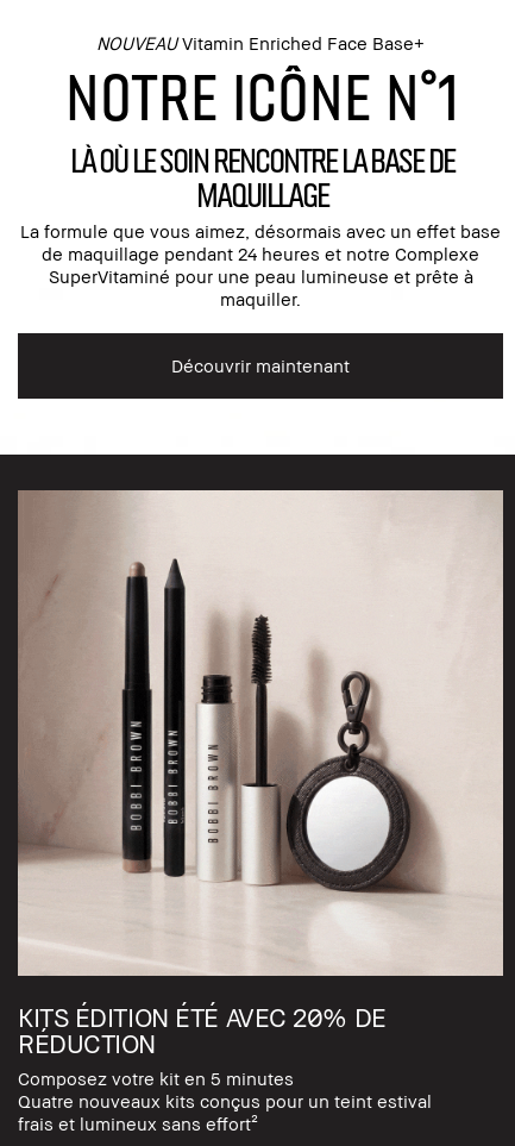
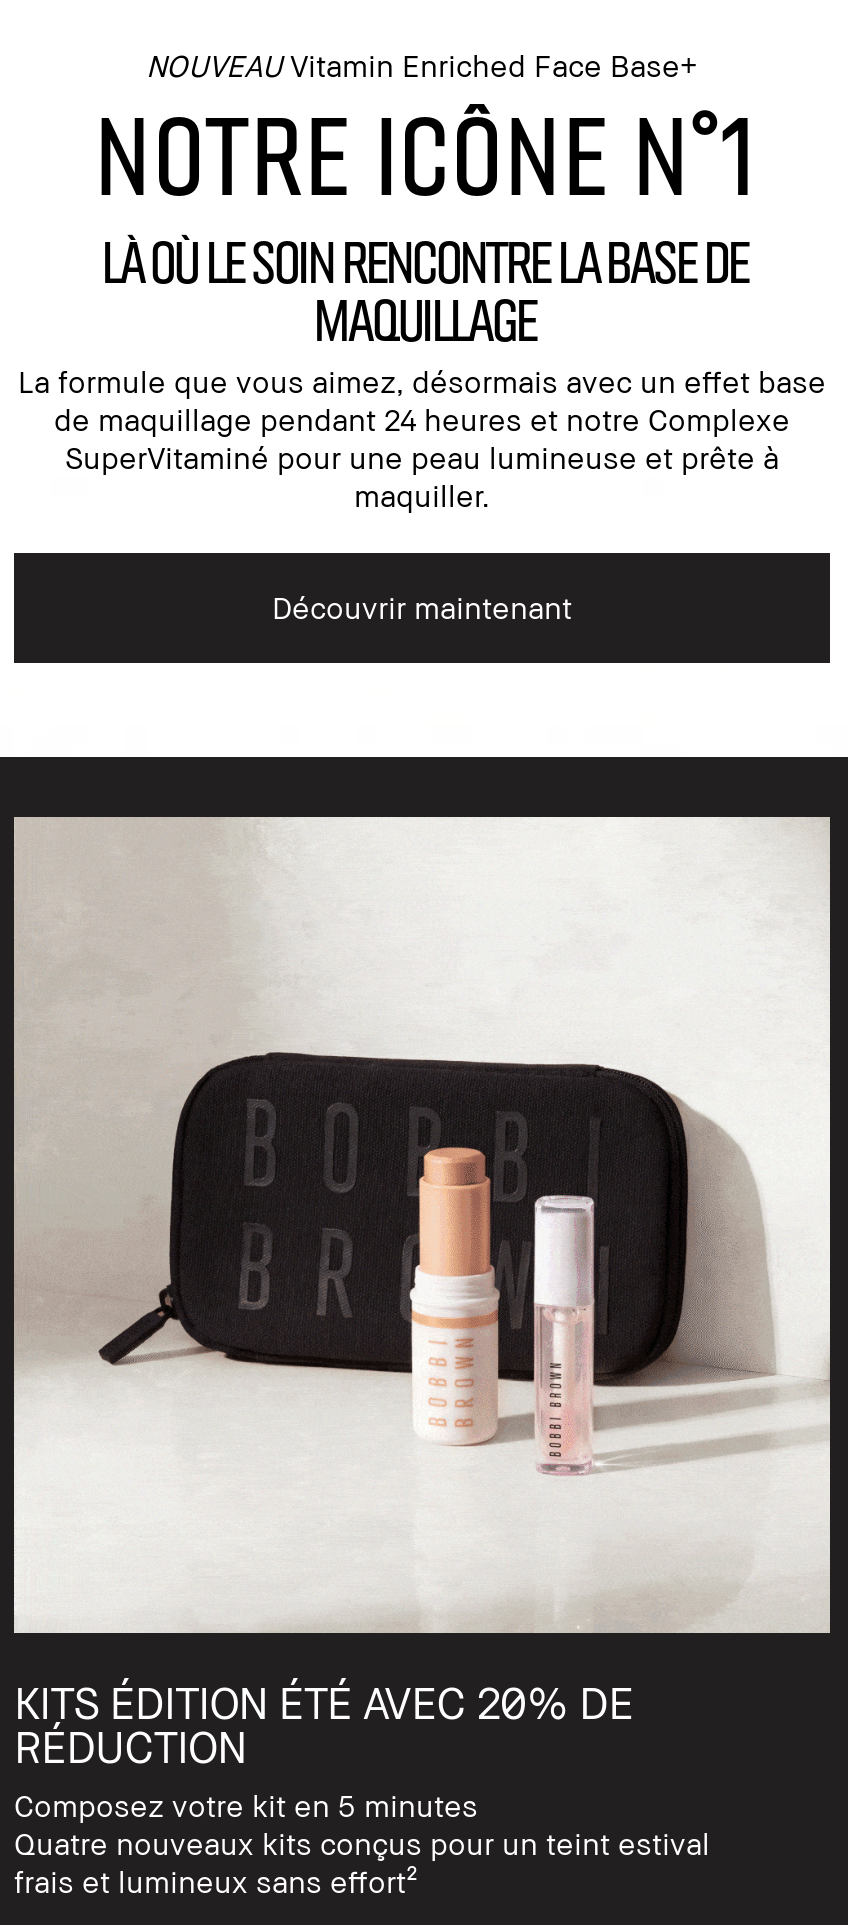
[18,490,502,966] [image] -> [14,817,826,1623] [image]

